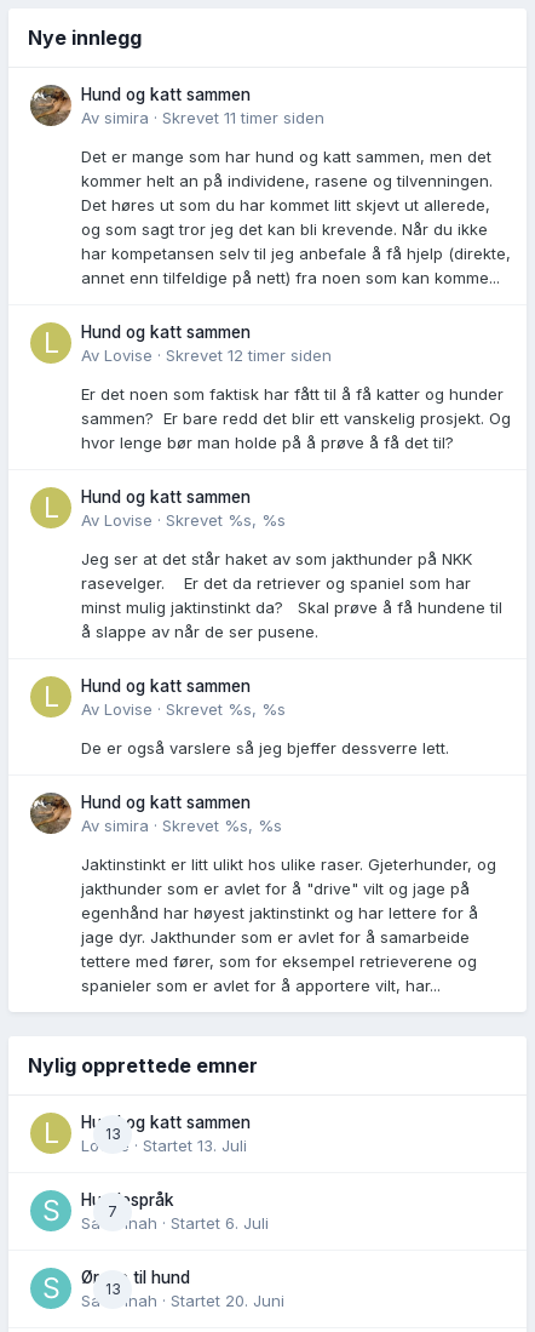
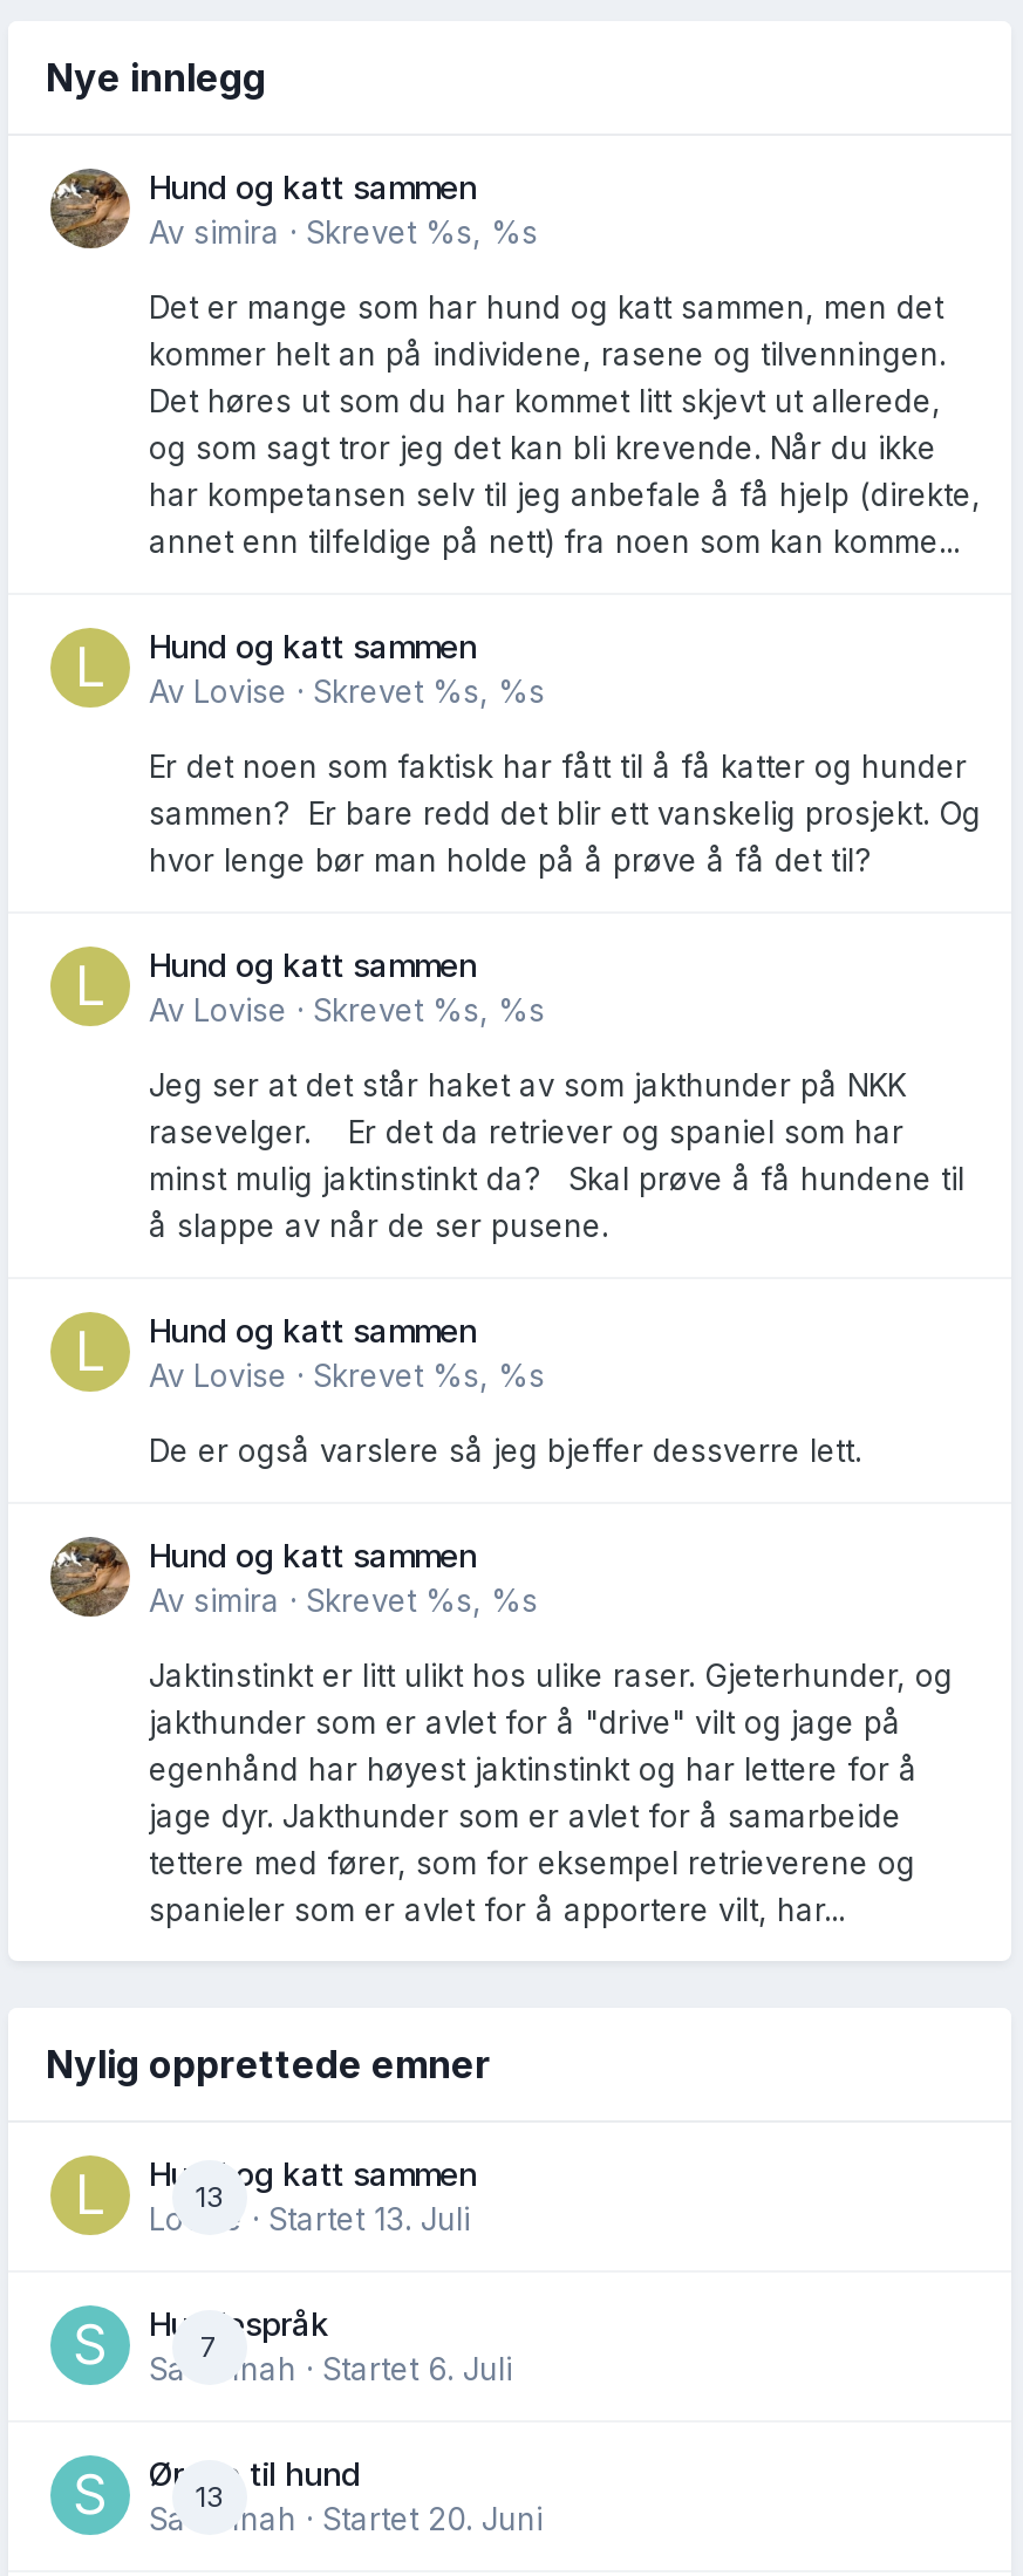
[81,108,324,128] Av simira · Skrevet 11 timer siden -> [149,214,538,251] Av simira · Skrevet%s, %s
[81,346,332,365] Av Lovise · Skrevet 12 timer siden -> [149,673,545,711] Av Lovise · Skrevet%s, %s

